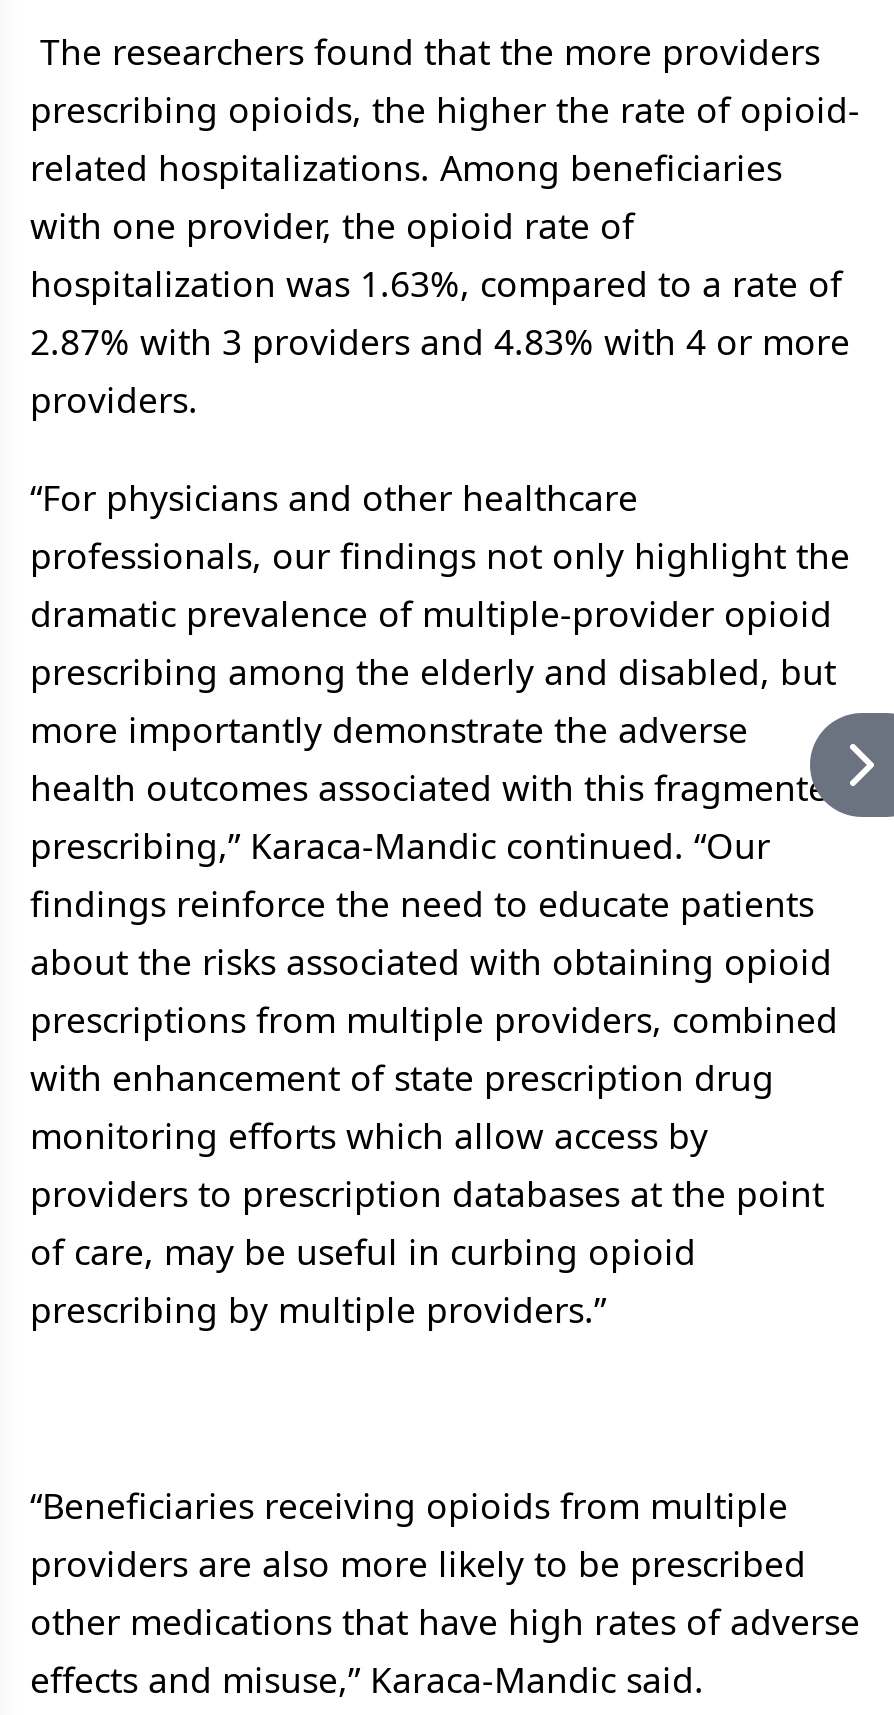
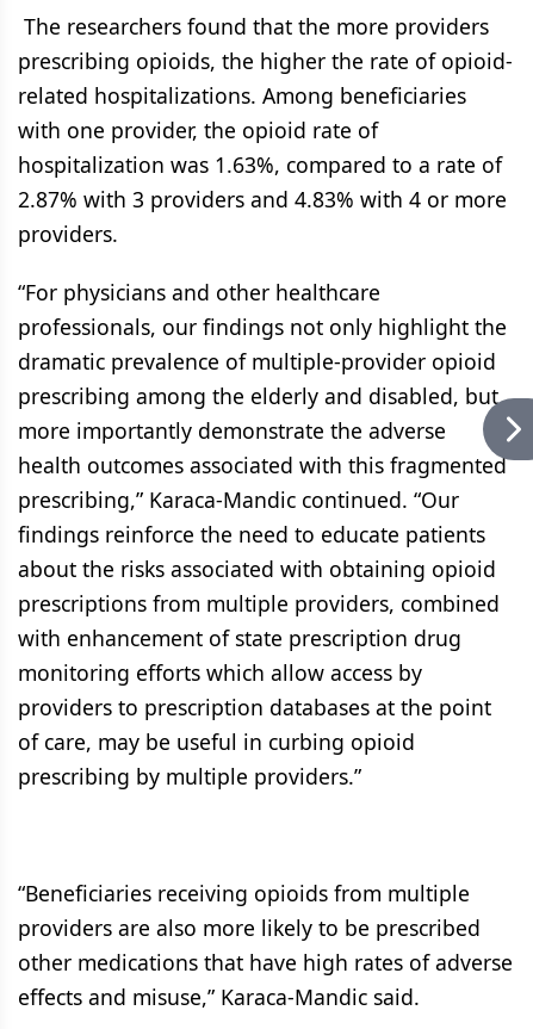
[808,674,888,820] [image] -> [482,397,529,484] [image]

